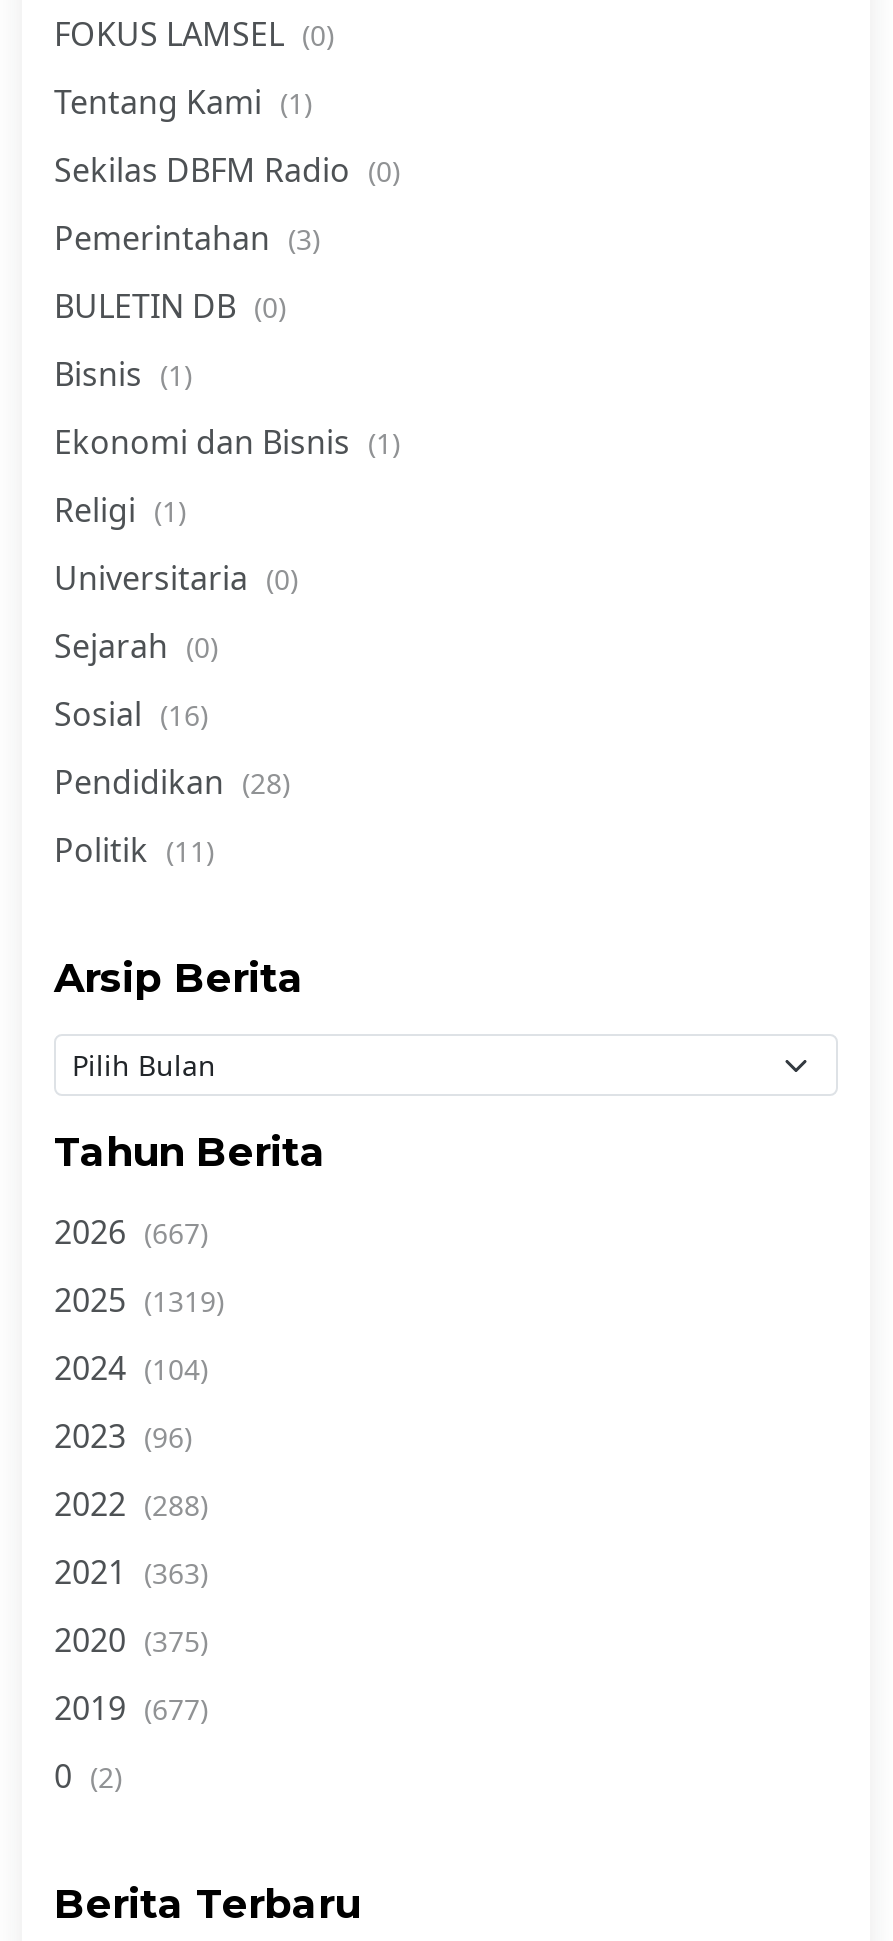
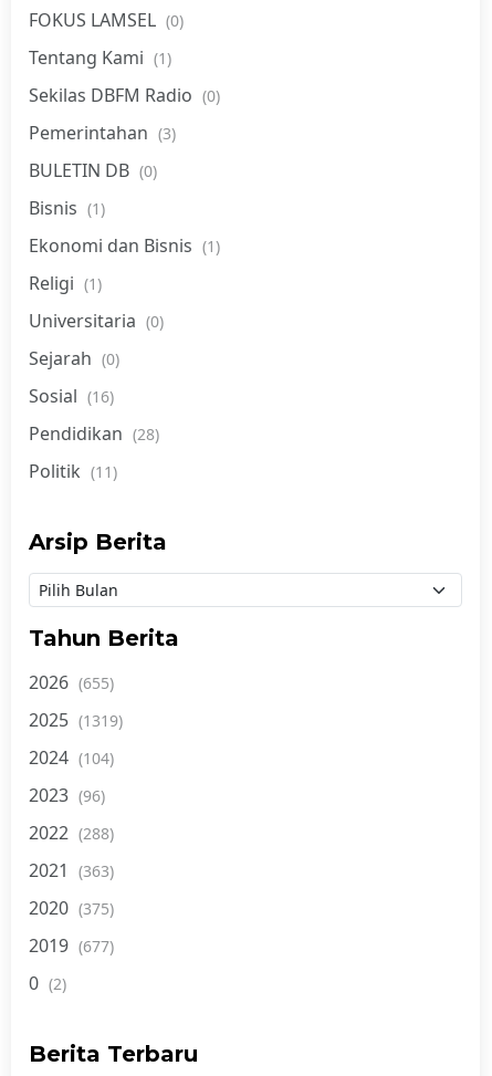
[54,1210,208,1254] 2026 (667) -> [29,670,114,694] 2026 (655)

